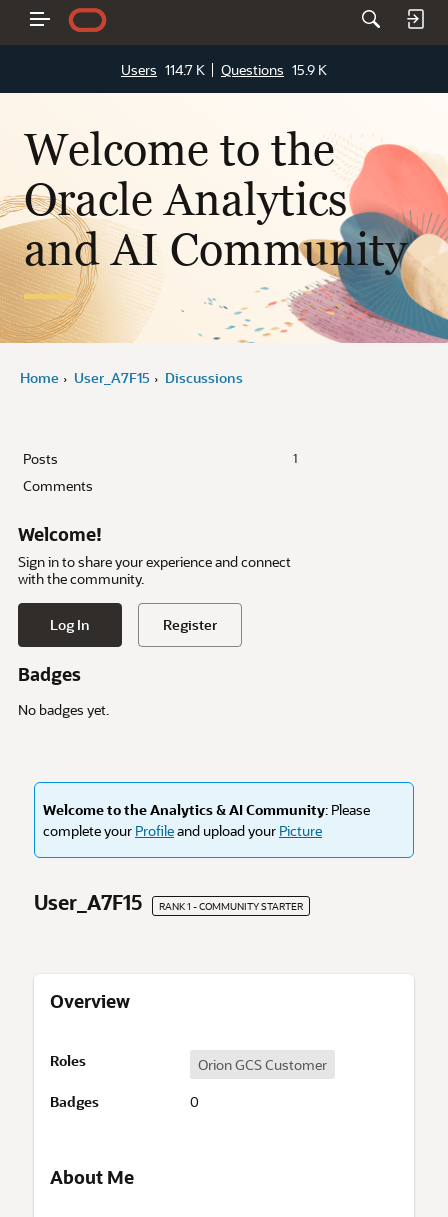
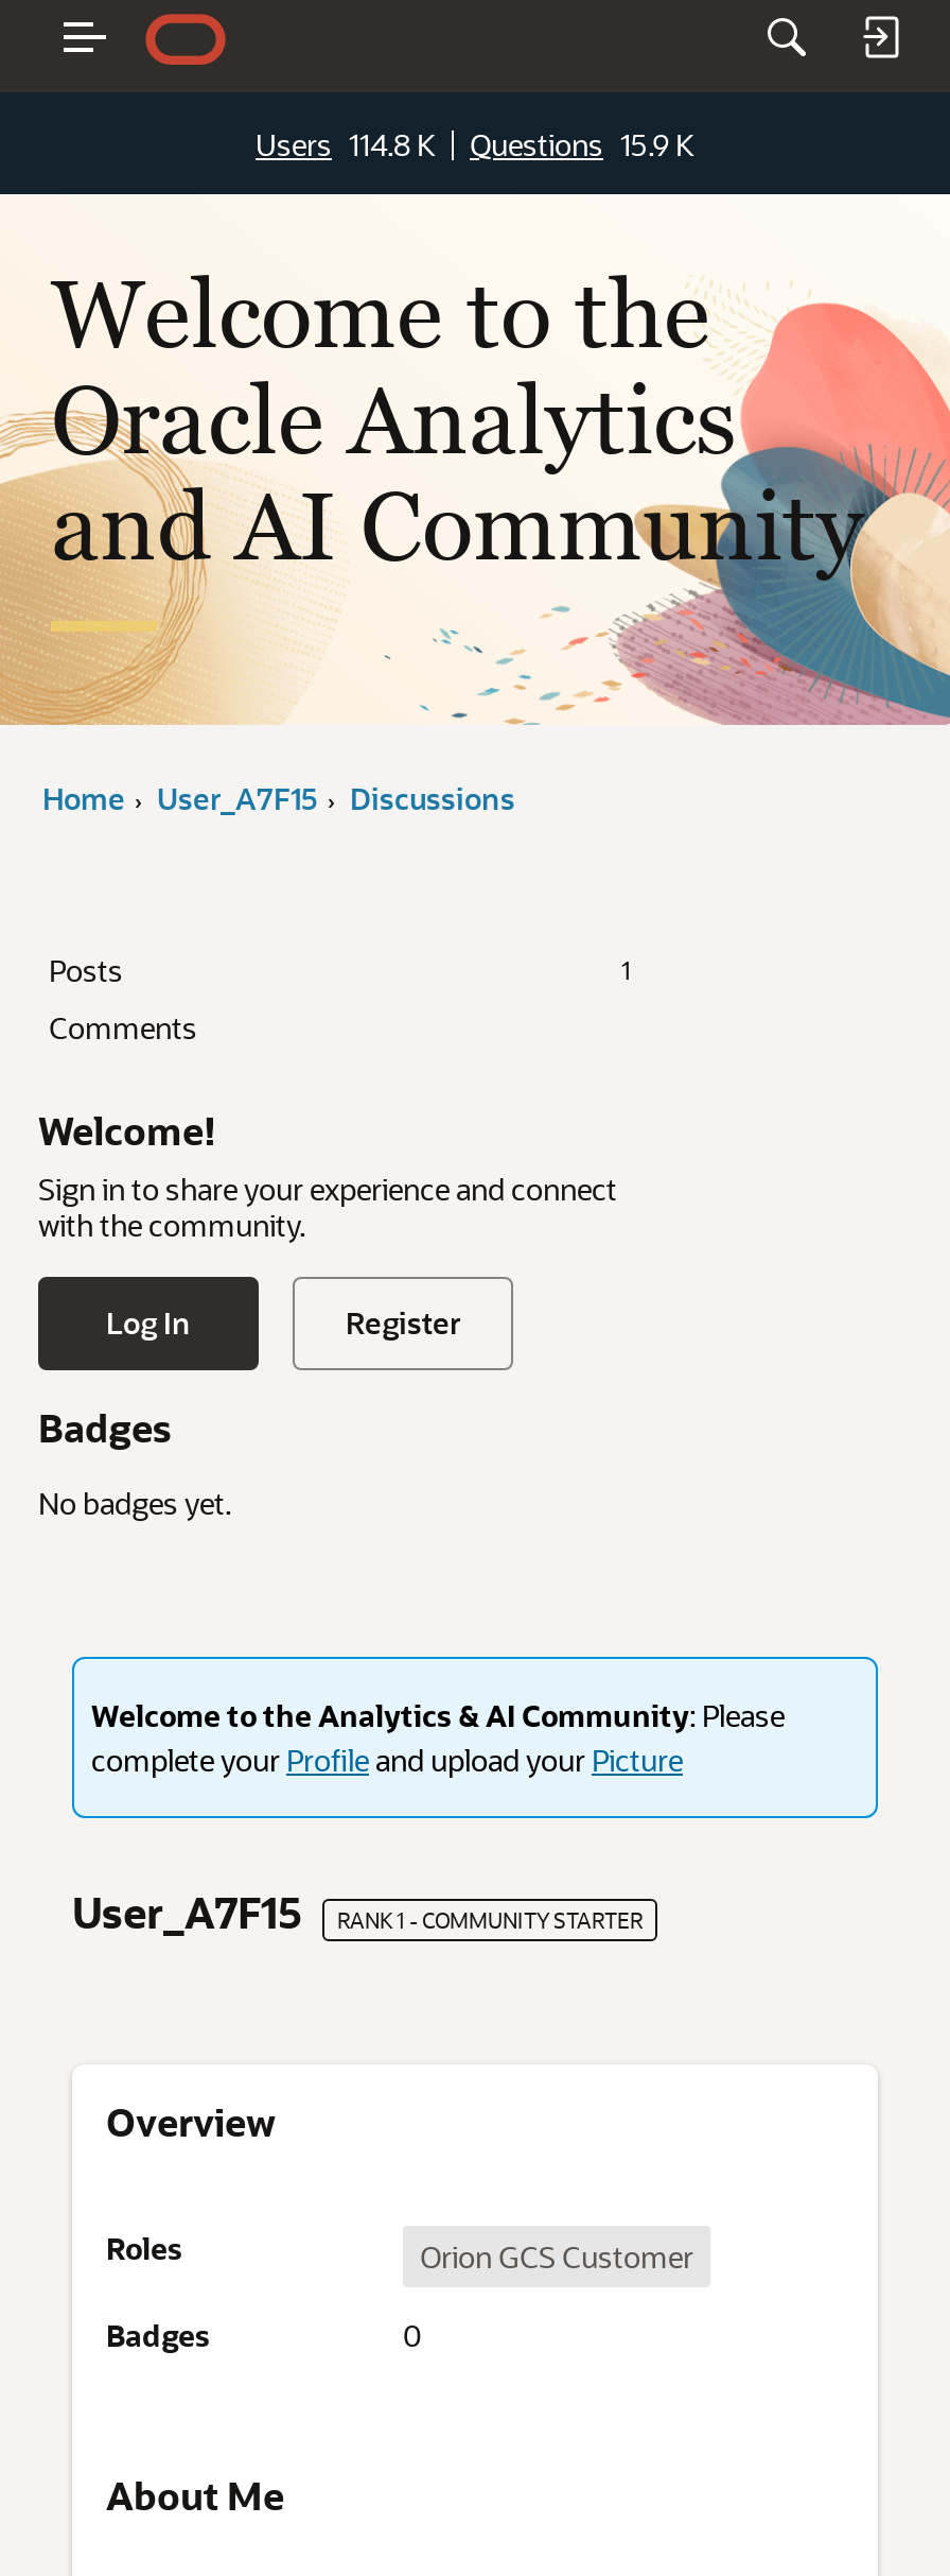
[121,59,327,78] Users 114.7 K Questions 15.9 K -> [256,123,694,163] Users 114.8 K Questions 15.9 K

